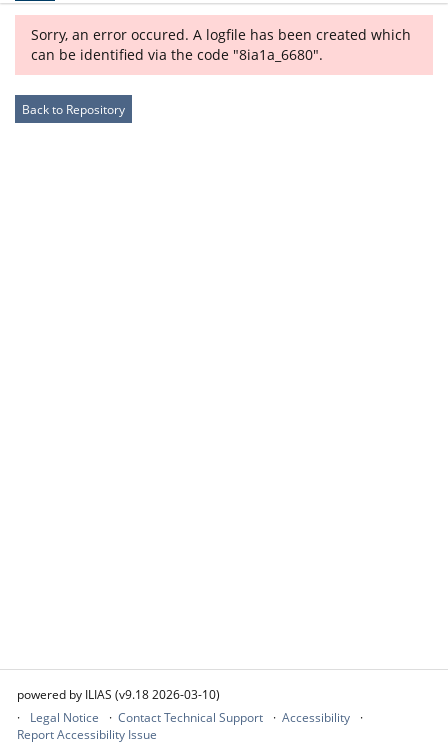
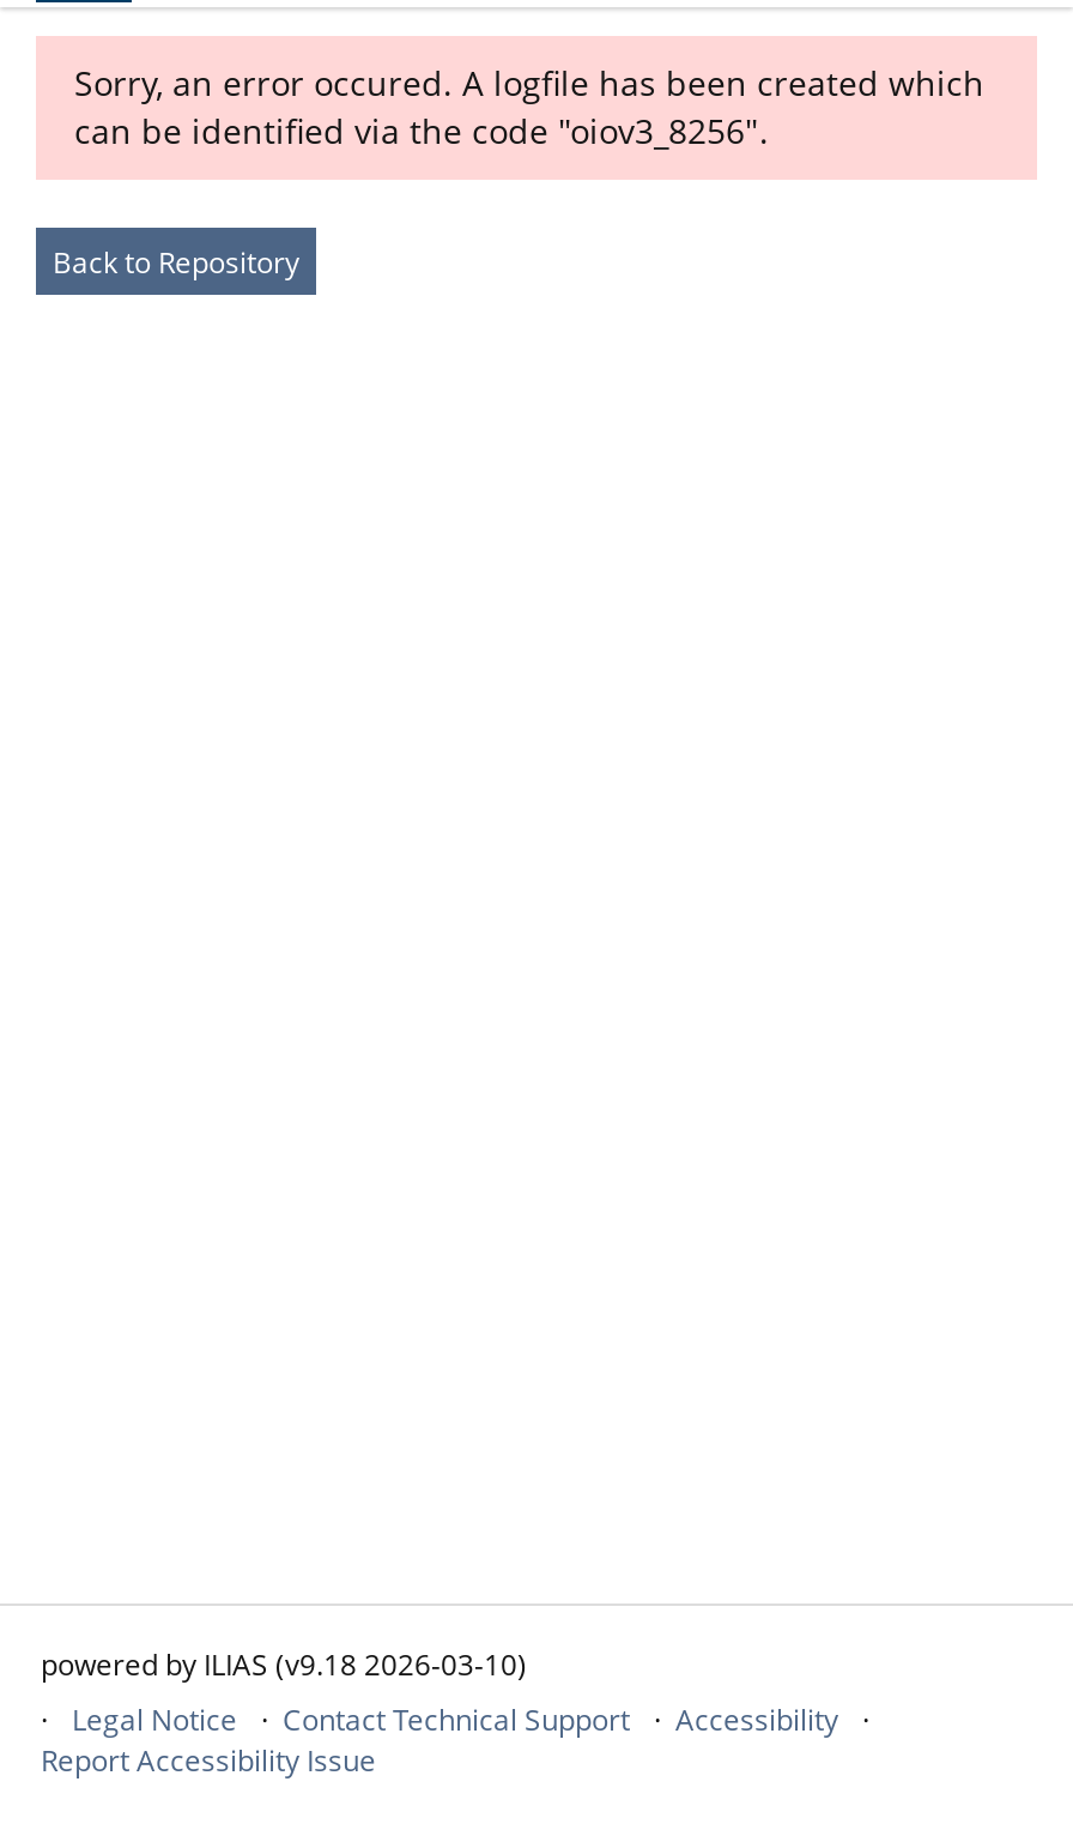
[31,45,323,64] can be identified via the code "8ia1a_6680". -> [74,108,769,153] can be identified via the code "oiov3_8256".

